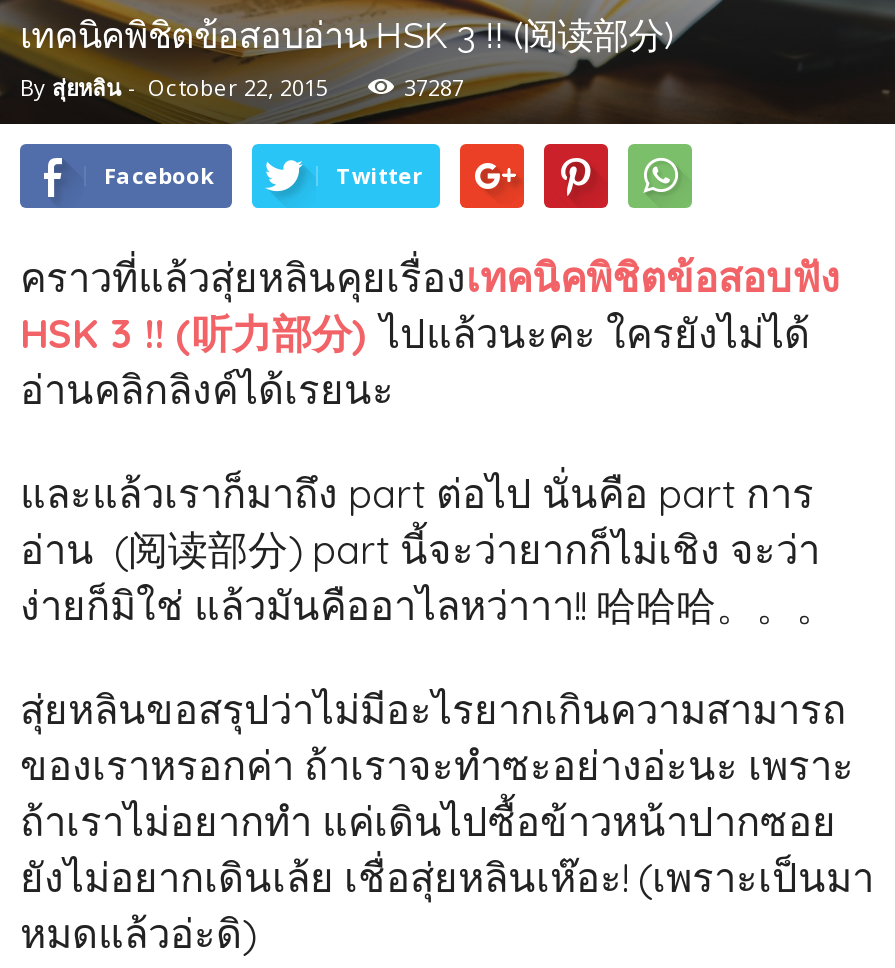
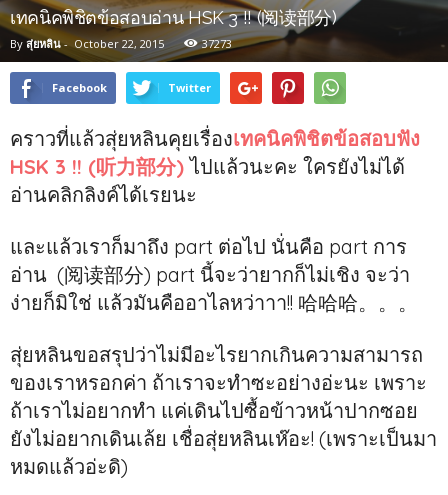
[404,73,464,103] 37287 -> [202,36,232,51] 37273

